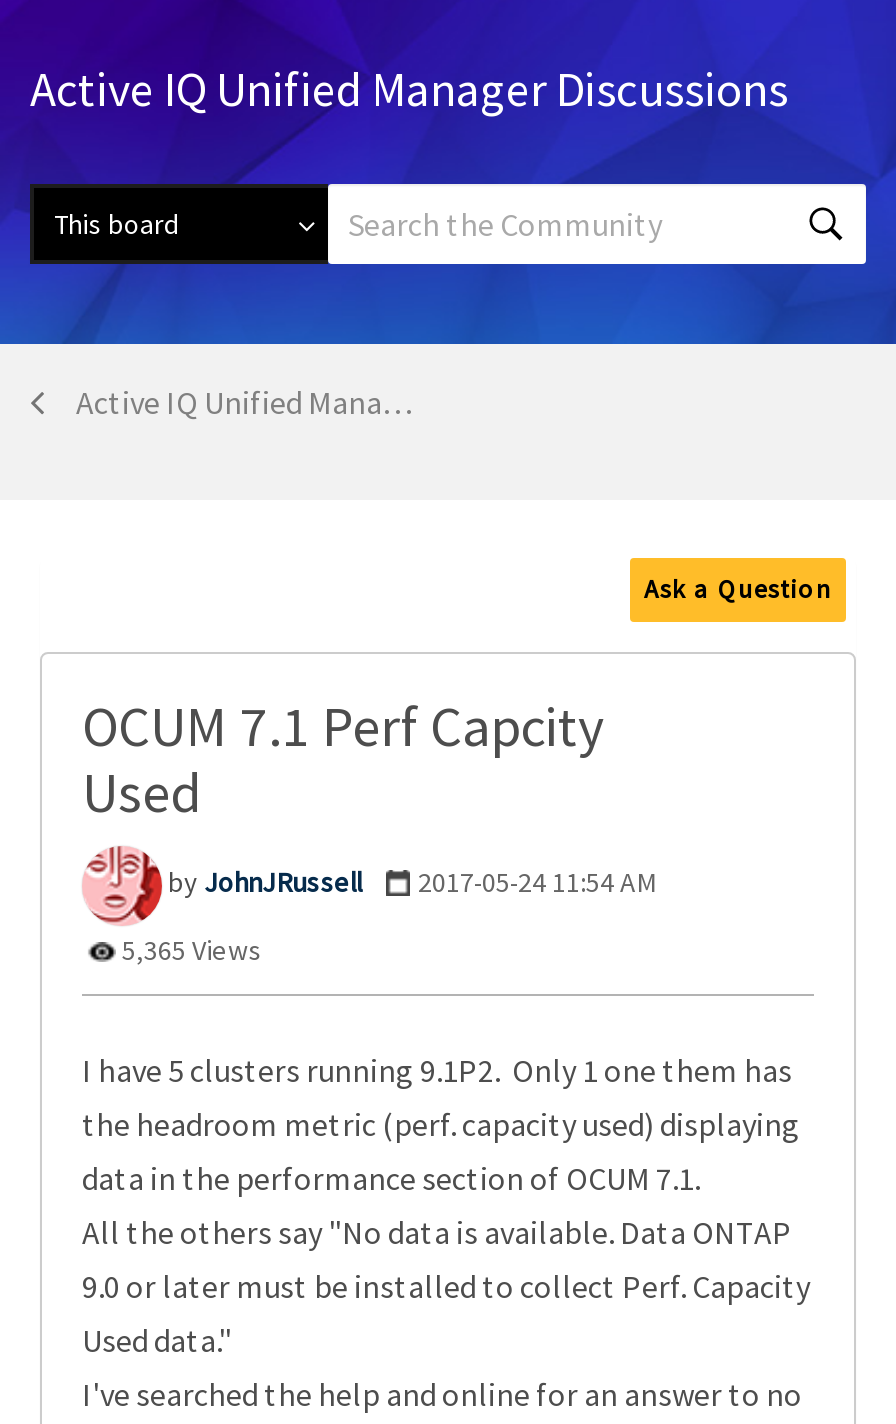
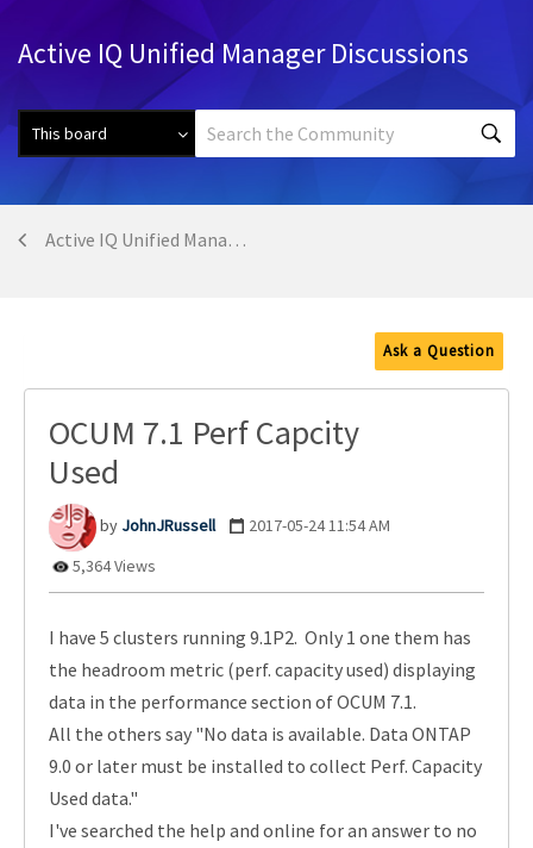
[116,932,262,968] 5,365 Views -> [69,555,156,576] 5,364 Views

